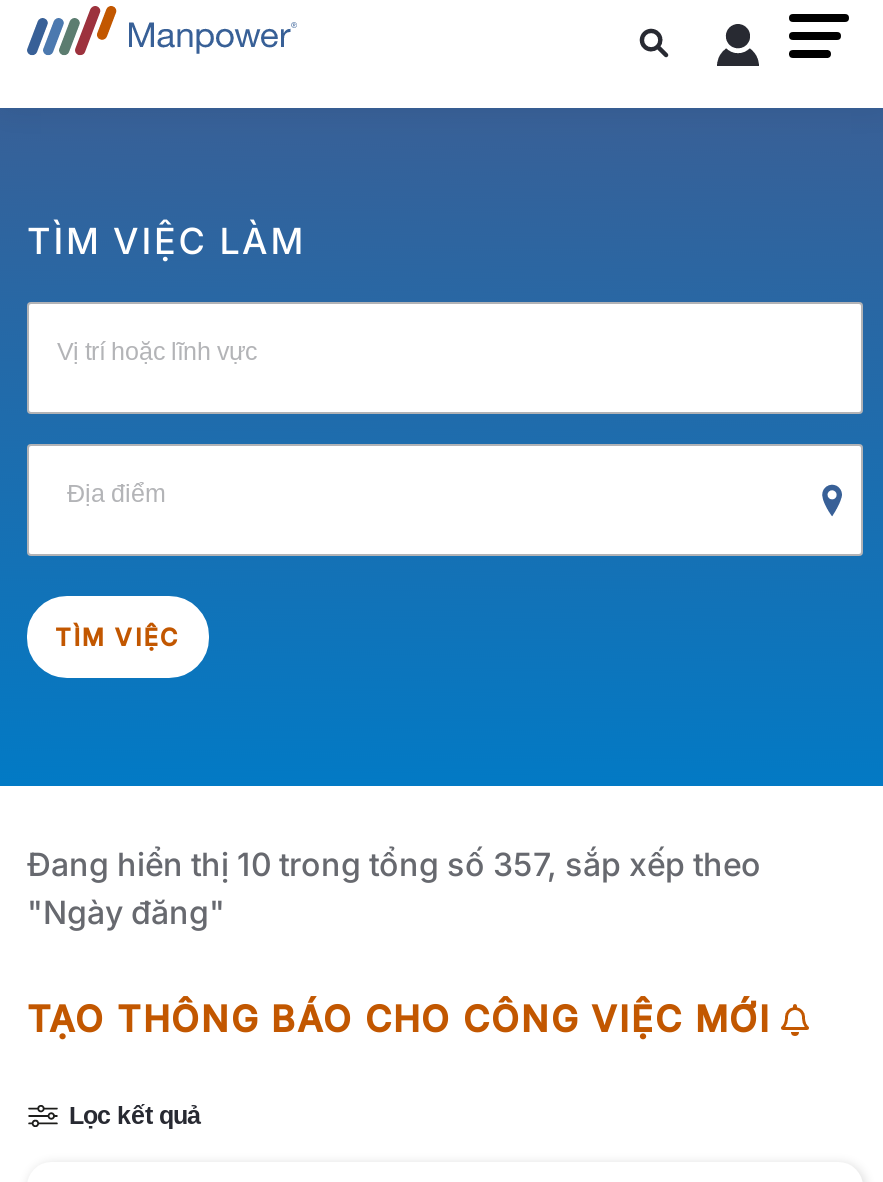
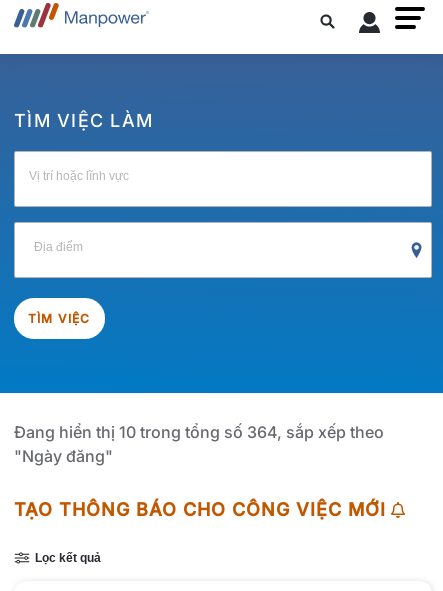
[27,845,761,885] Đang hiển thị 10 trong tổng số 357, sắp xếp theo -> [14,422,384,442] Đang hiển thị 10 trong tổng số 364, sắp xếp theo

